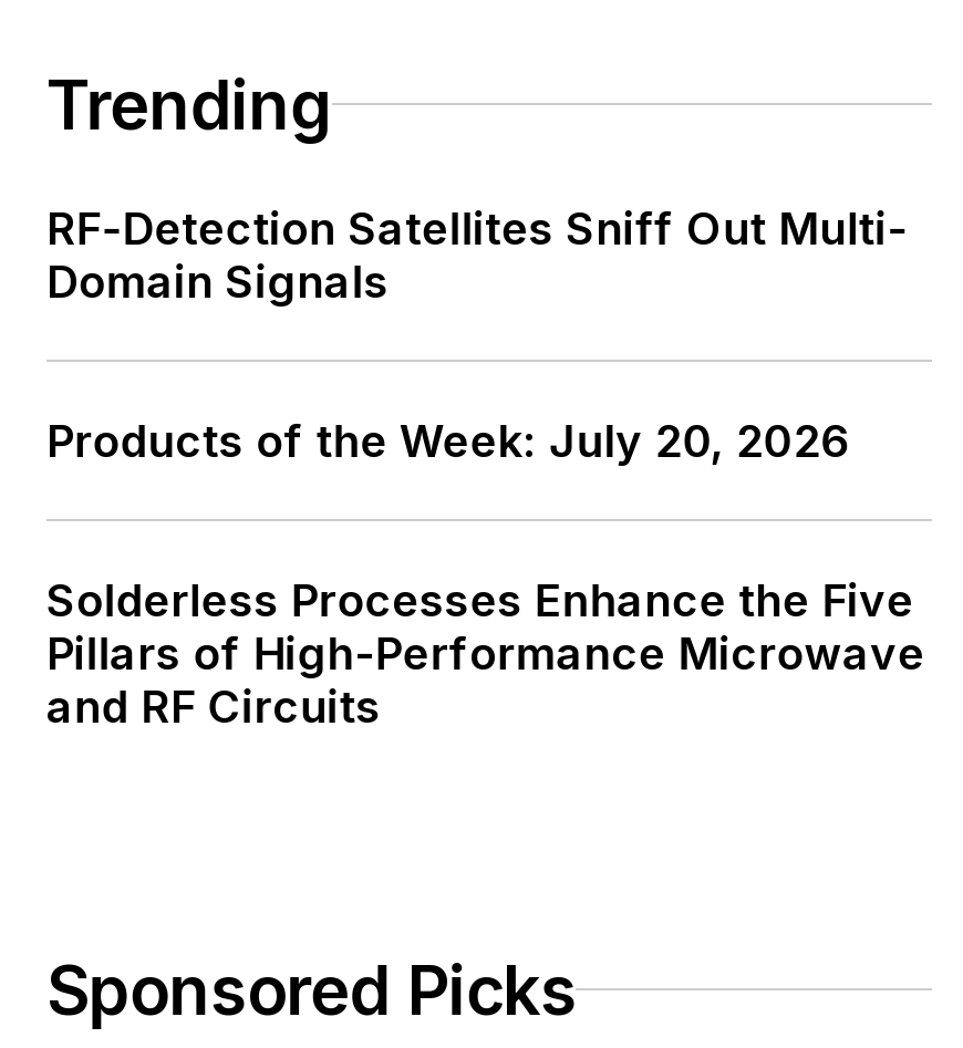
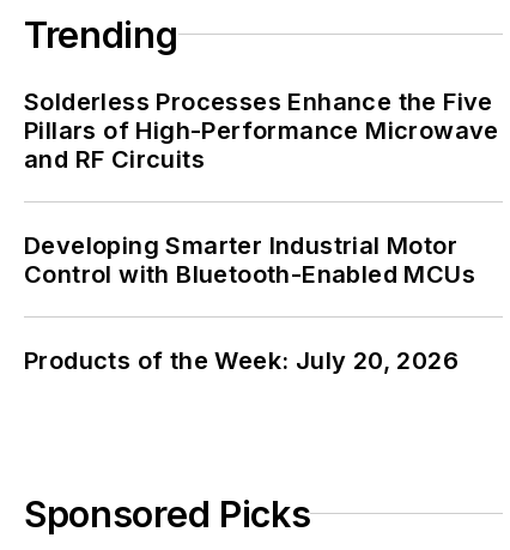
[46,202,908,308] RF-Detection Satellites Sniff Out Multi- | Domain Signals -> none
moved [46,414,850,467] -> [24,346,459,375]: Products of the Week: July 20, 2026
moved [46,574,925,733] -> [24,87,499,173]: Solderless Processes Enhance the Five | Pillars of High-Performance Microwave | and RF Circuits
none -> [24,231,475,288] Developing Smarter Industrial Motor | Control with Bluetooth-Enabled MCUs

